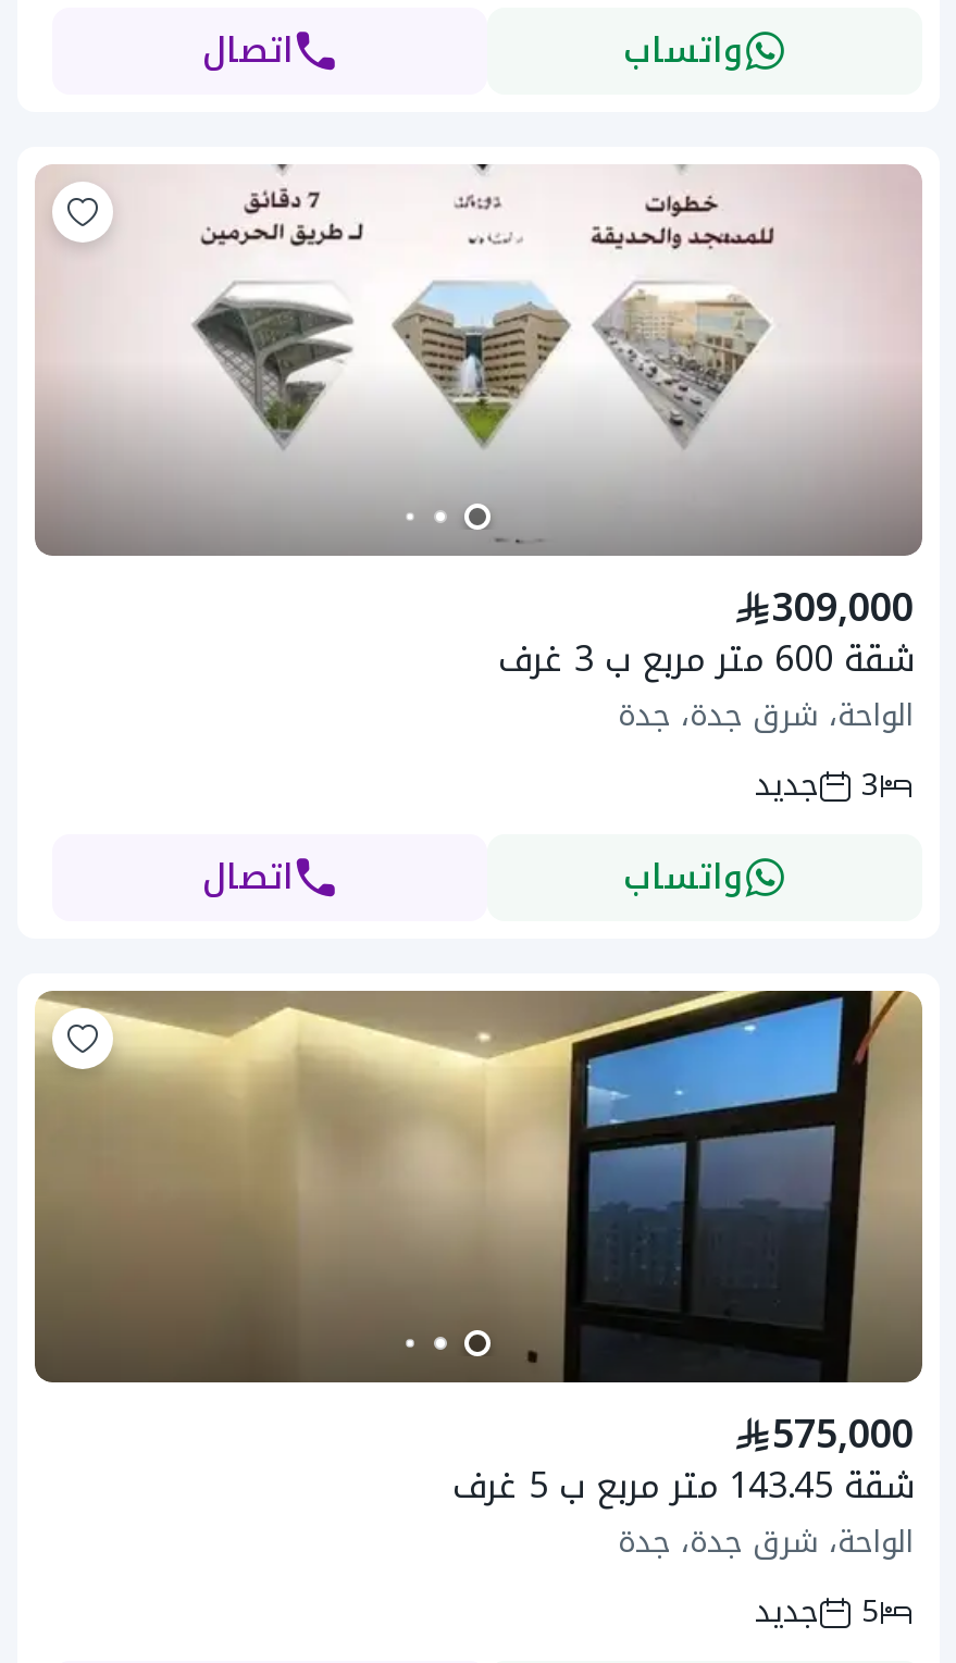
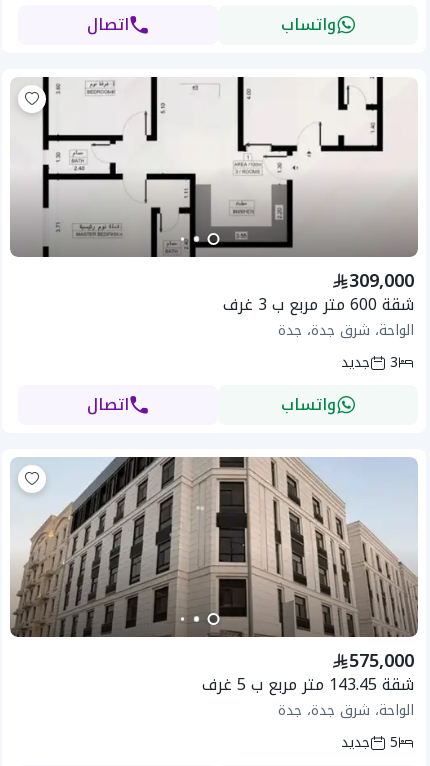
[104,162,920,554] [image] -> [42,76,416,257] [image]
[33,989,922,1385] [image] -> [10,456,417,638] [image]

